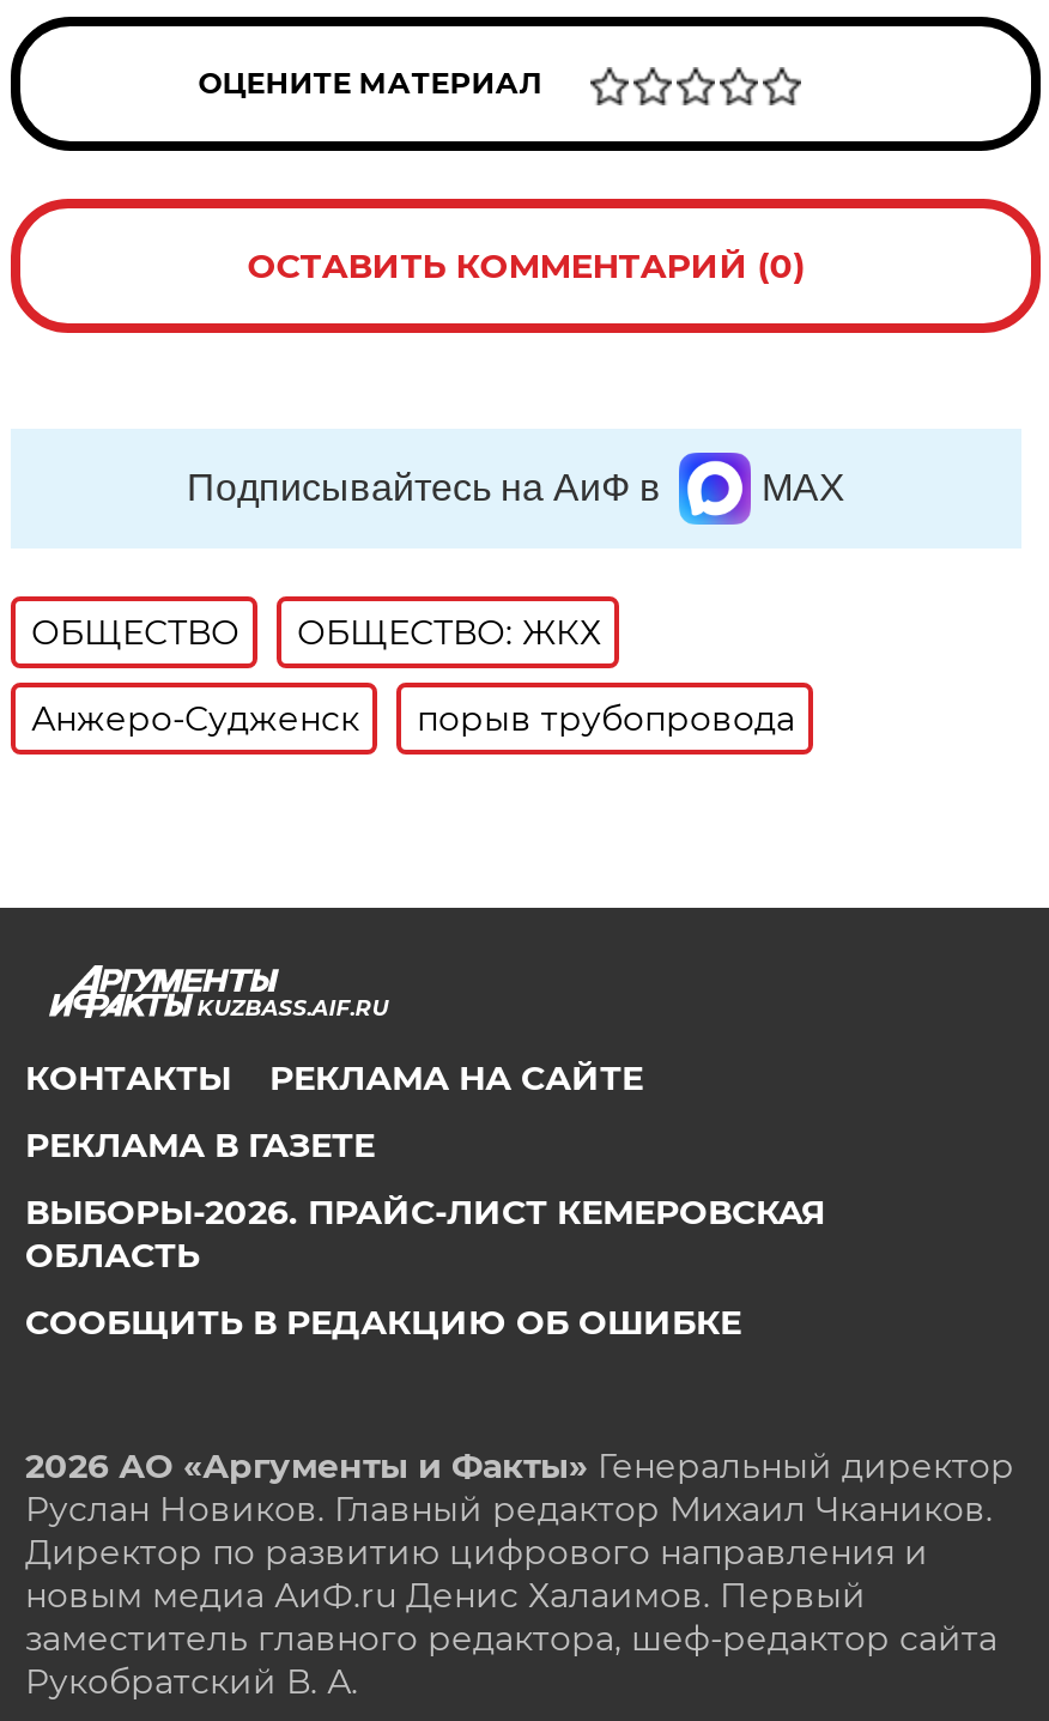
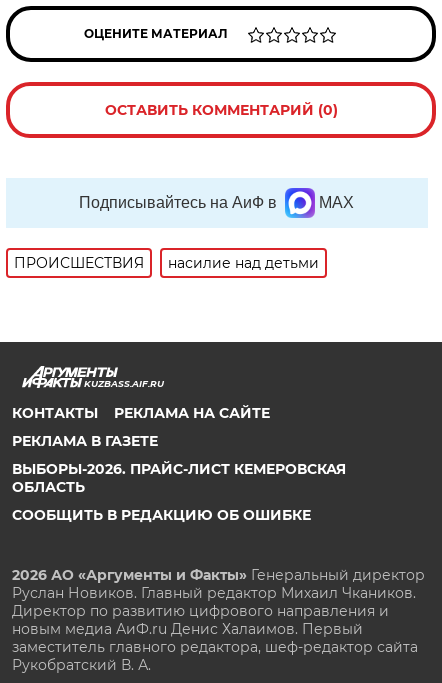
[31,611,795,740] ОБЩЕСТВО | ОБЩЕСТВО: ЖКХ | Анжеро-Судженск | порыв трубопровода -> [14,254,319,272] ПРОИСШЕСТВИЯ | насилие над детьми

